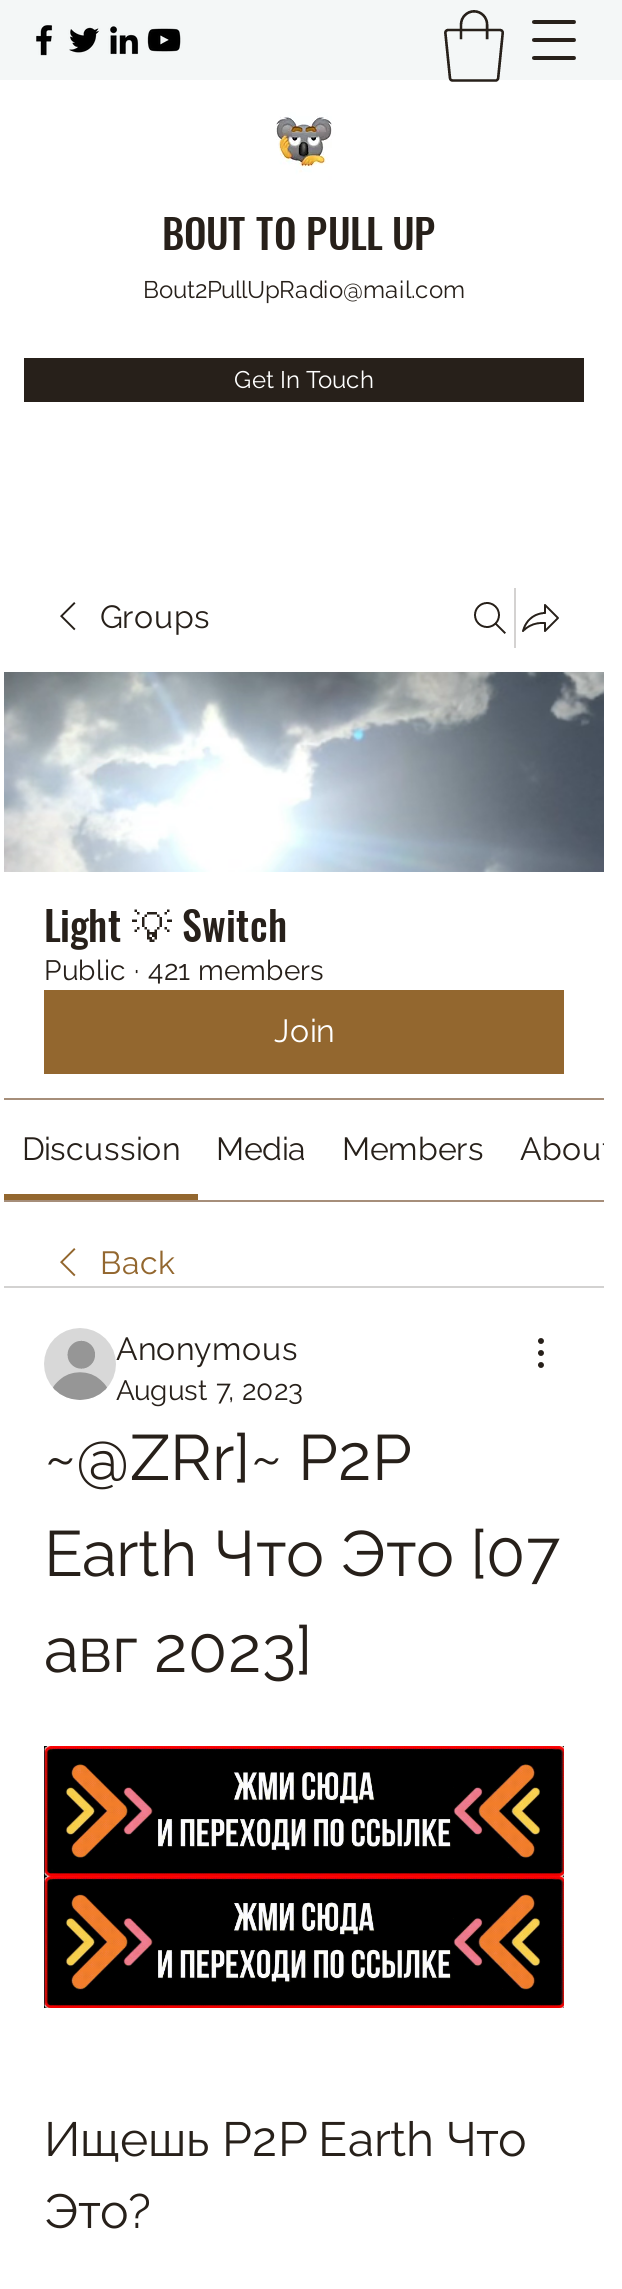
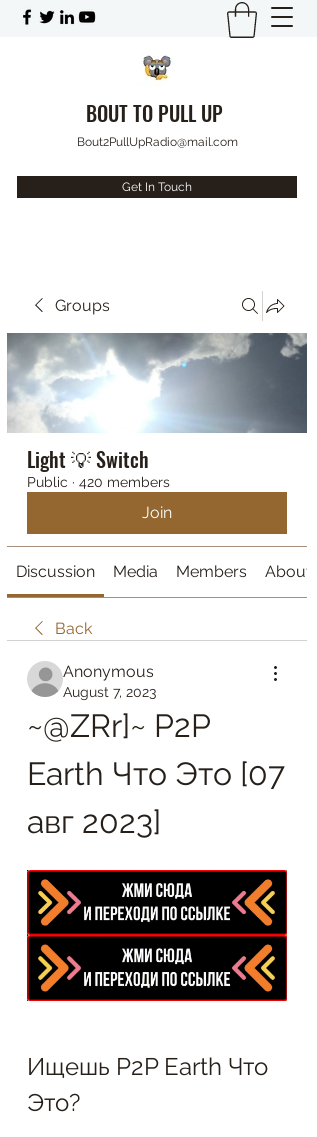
[44,954,324,986] Public · 421 members -> [27,474,170,490] Public · 420 members

